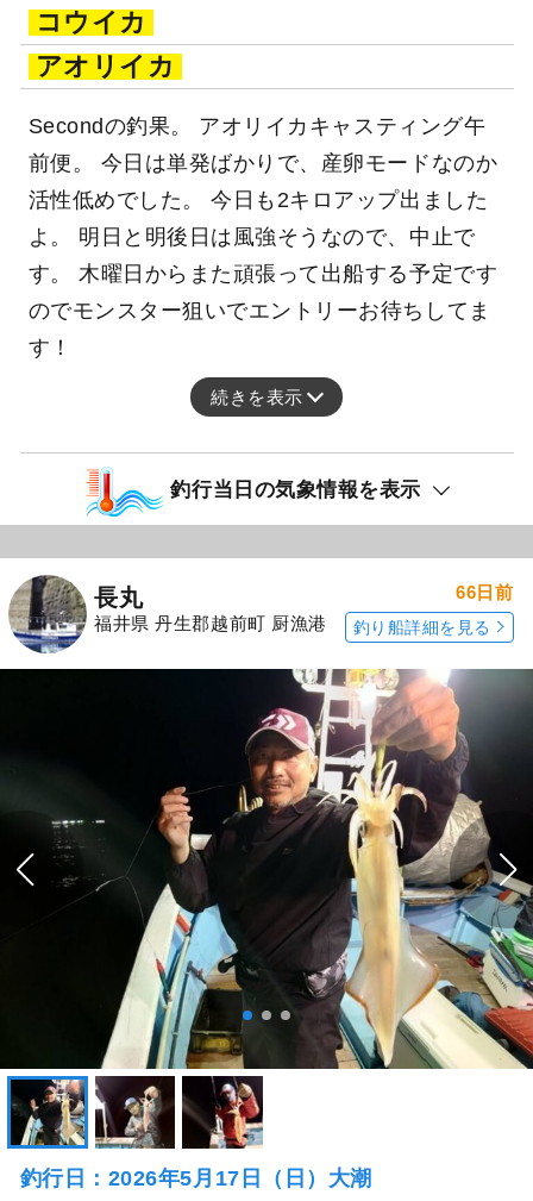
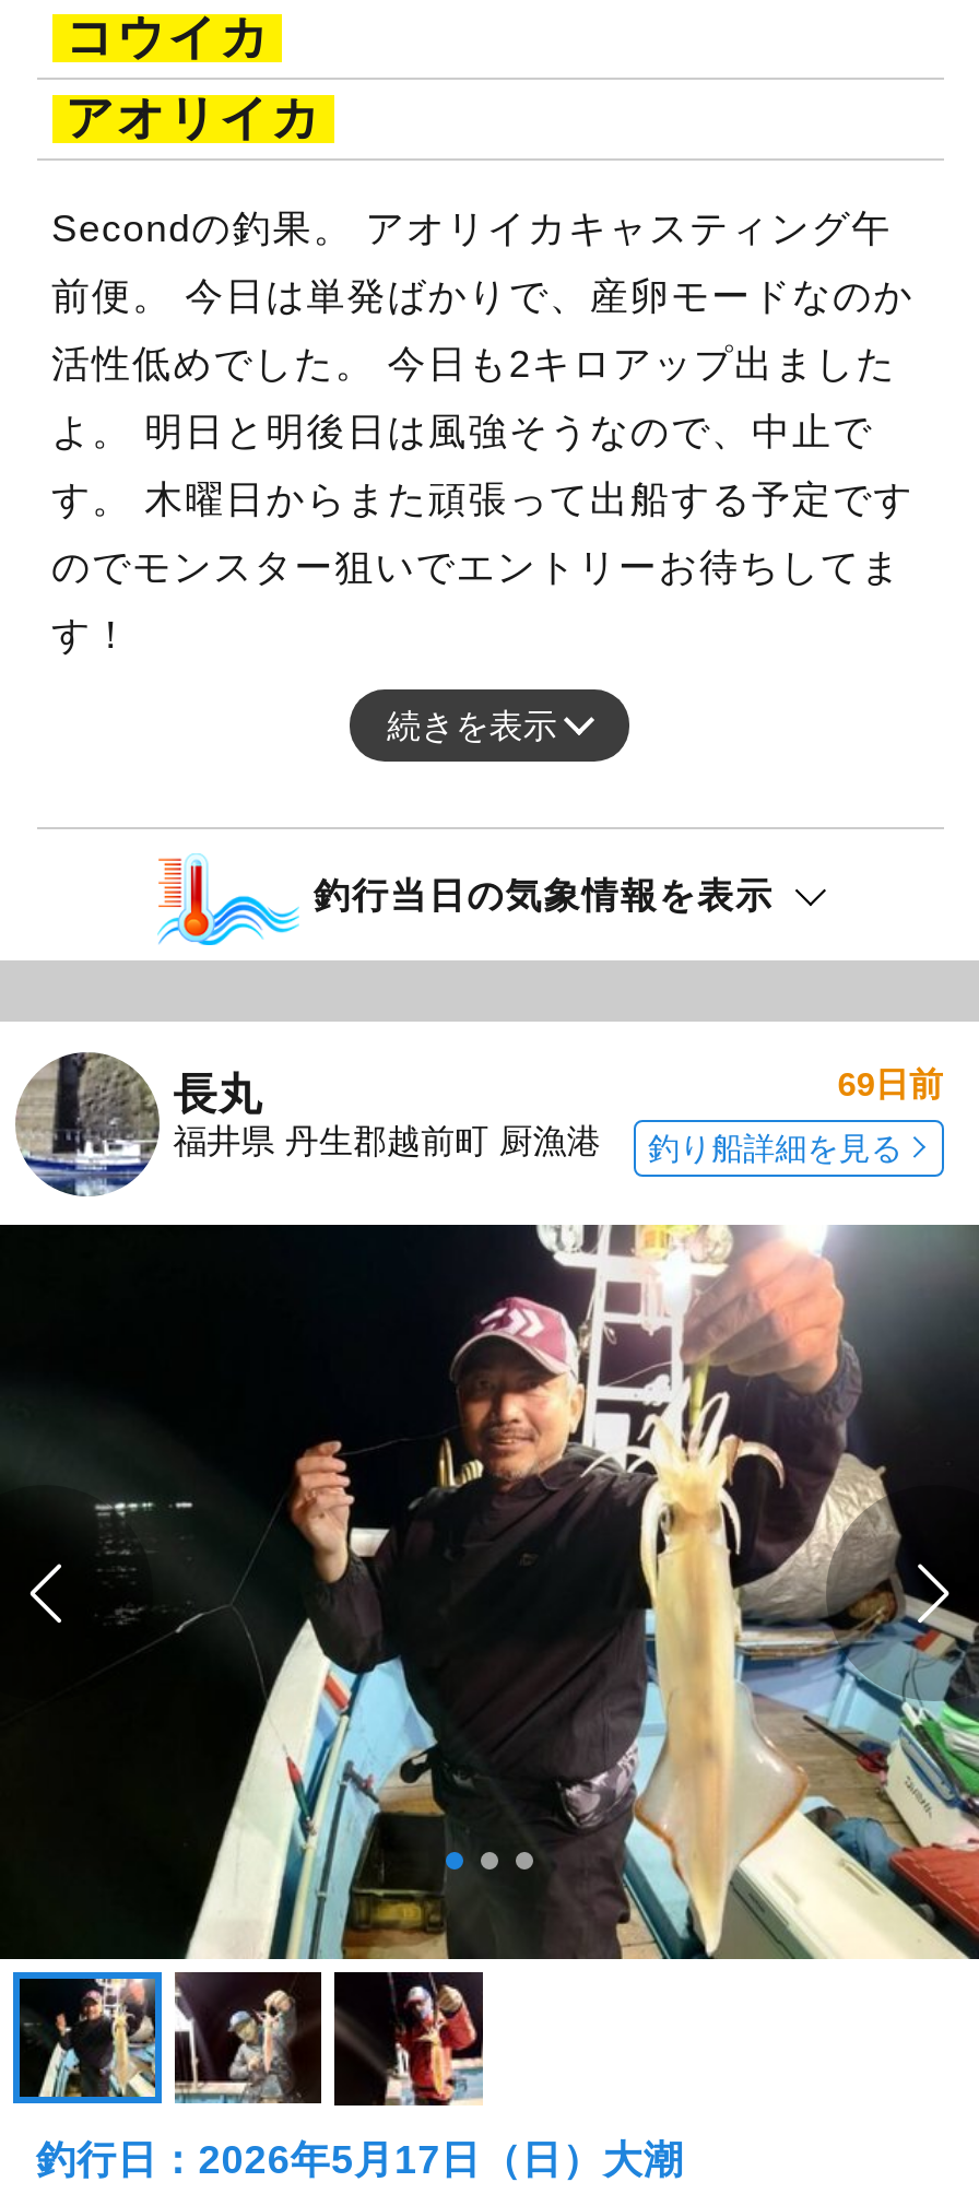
[456,582,513,602] 66日前 -> [838,1065,943,1102] 69日前

